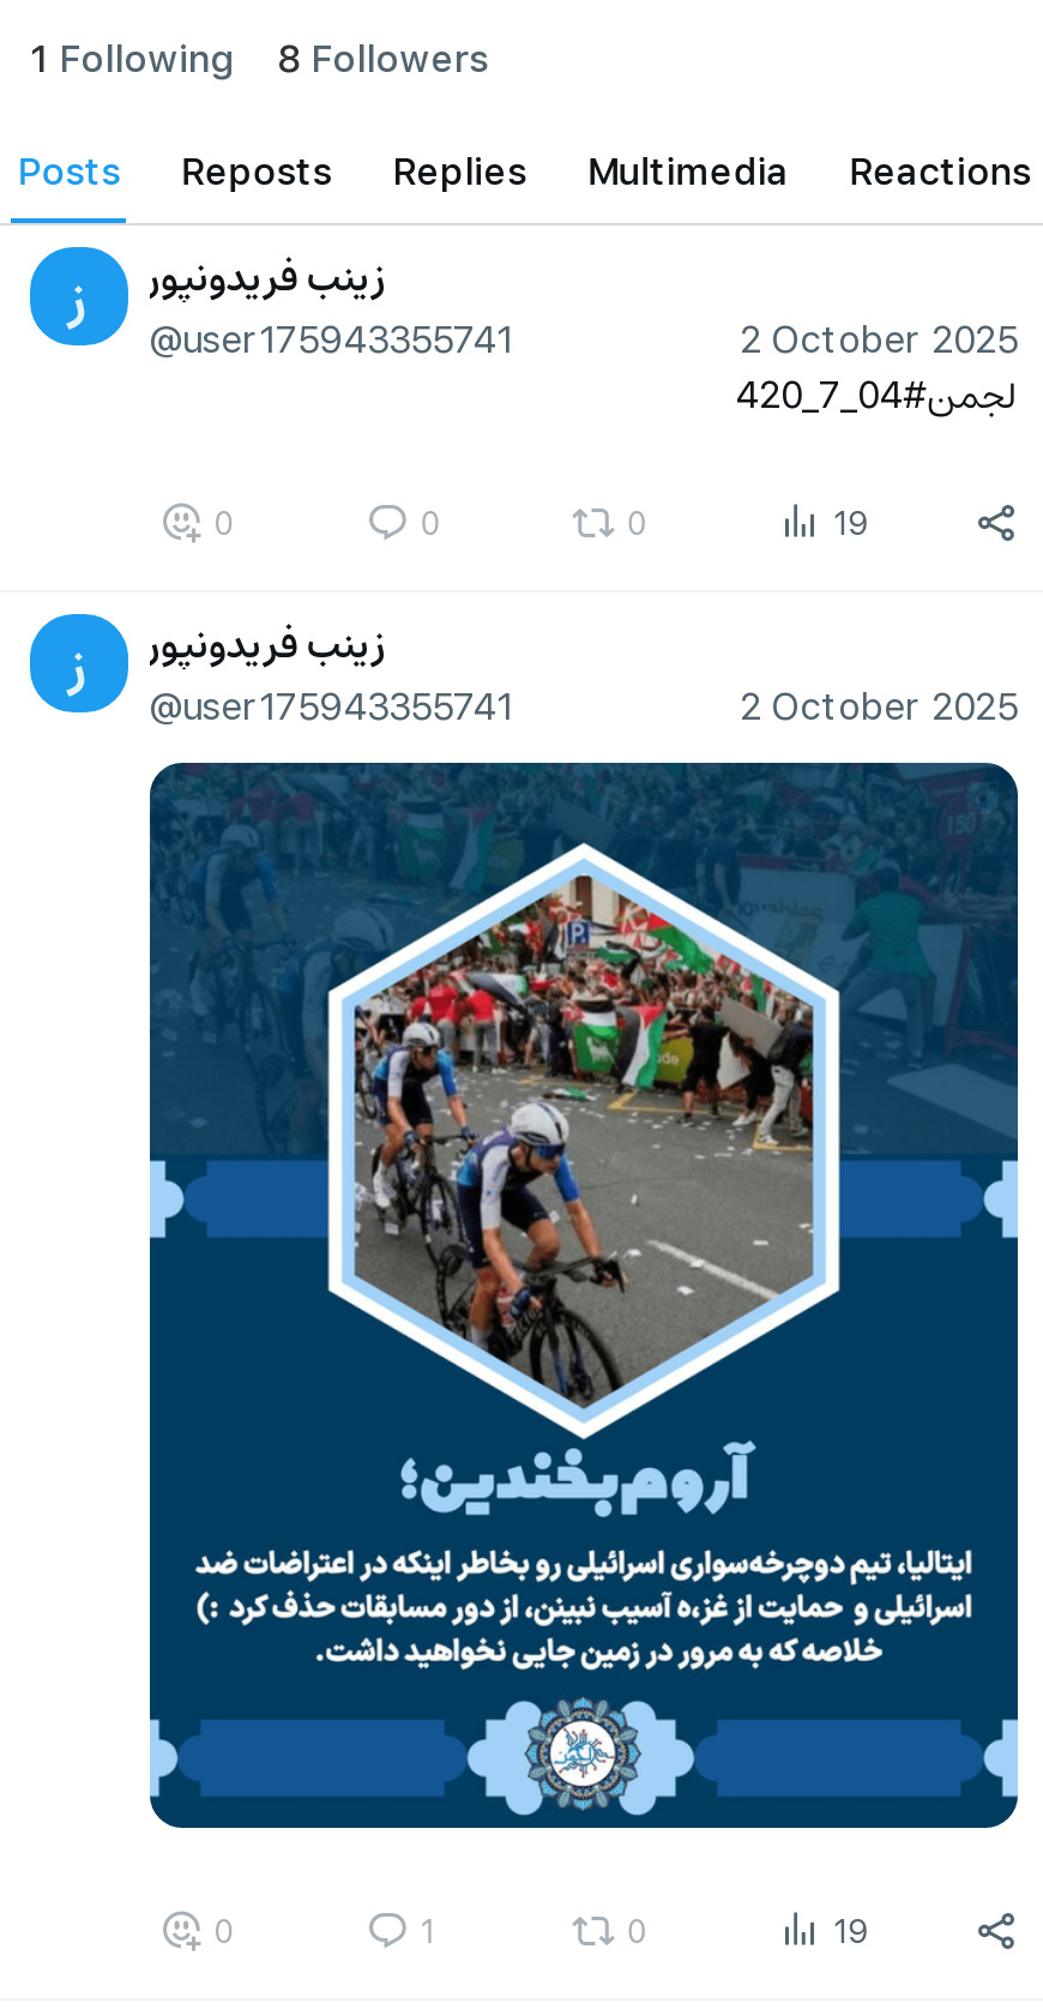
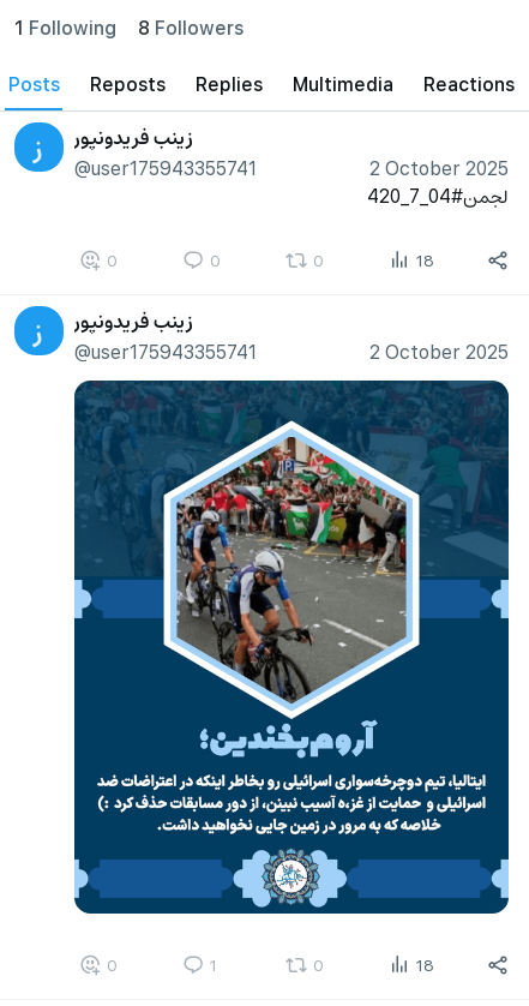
[833,500,869,546] 19 -> [416,249,434,272] 18
[833,1908,869,1953] 19 -> [416,954,434,976] 18

